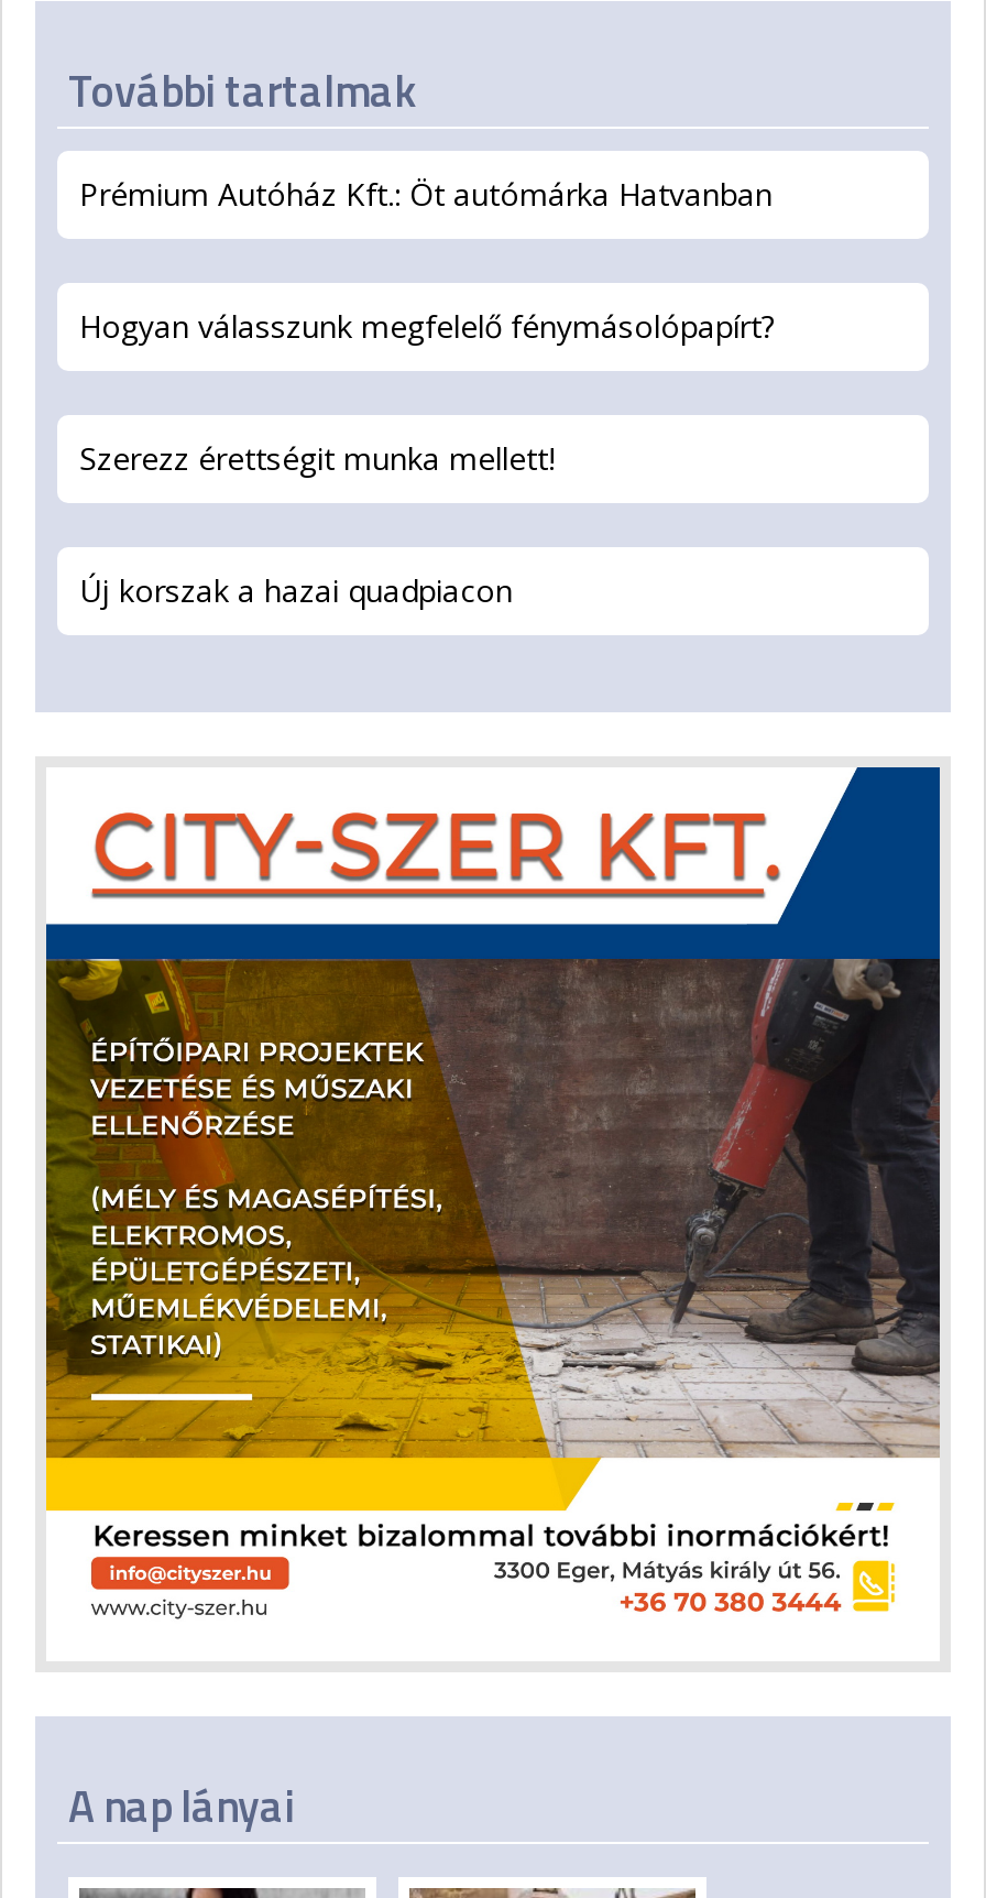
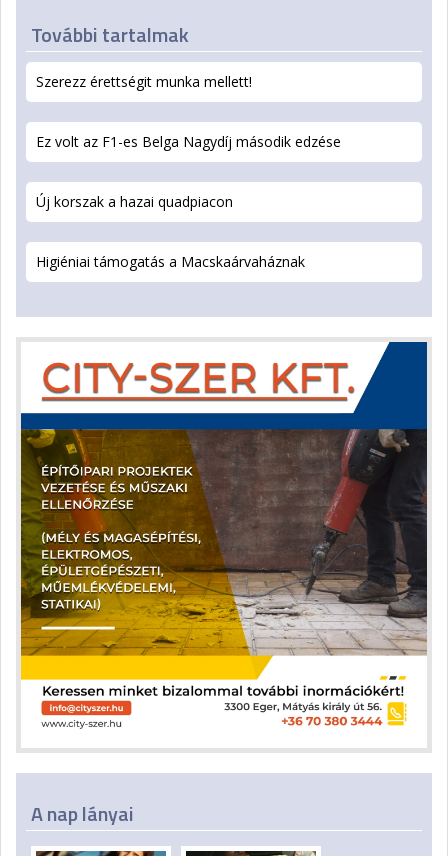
[79,172,775,346] Prémium Autóház Kft.: Öt autómárka Hatvanban | Hogyan válasszunk megfelelő fénymásolópapírt? -> none
moved [79,436,555,478] -> [36,72,252,91]: Szerezz érettségit munka mellett!
none -> [36,132,341,151] Ez volt az F1-es Belga Nagydíj második edzése
moved [79,568,513,610] -> [36,192,233,211]: Új korszak a hazai quadpiacon
none -> [36,252,305,271] Higiéniai támogatás a Macskaárvaháznak

